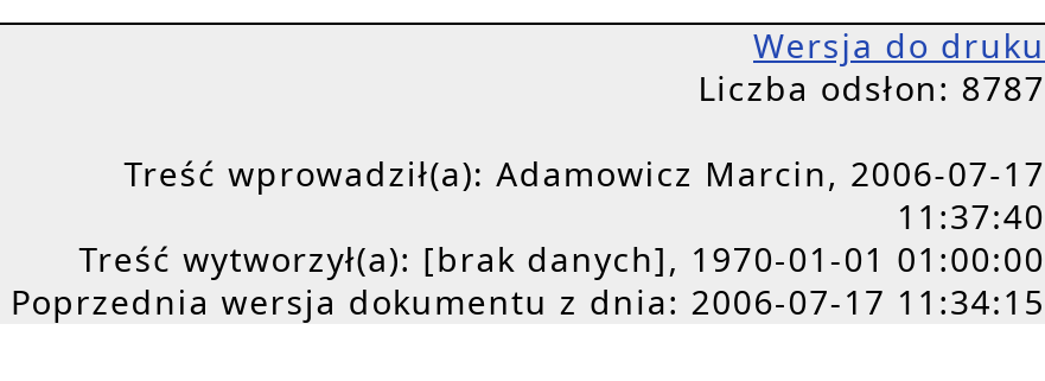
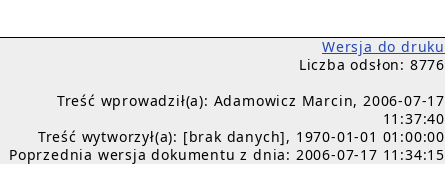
[698,65,1045,110] Liczba odsłon: 8787 -> [299,55,445,74] Liczba odsłon: 8776

